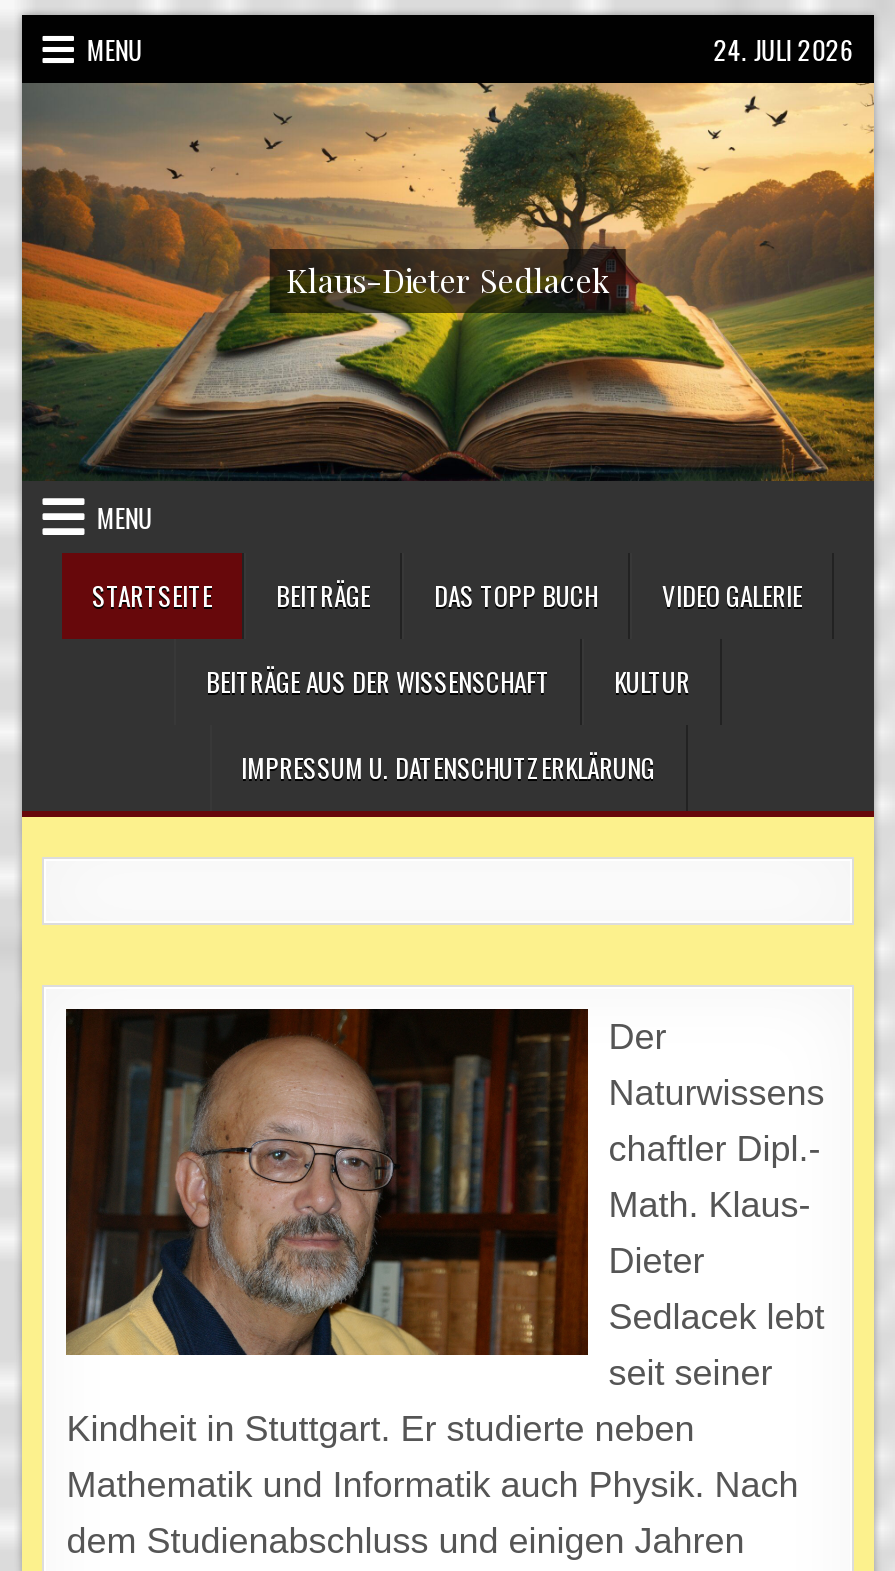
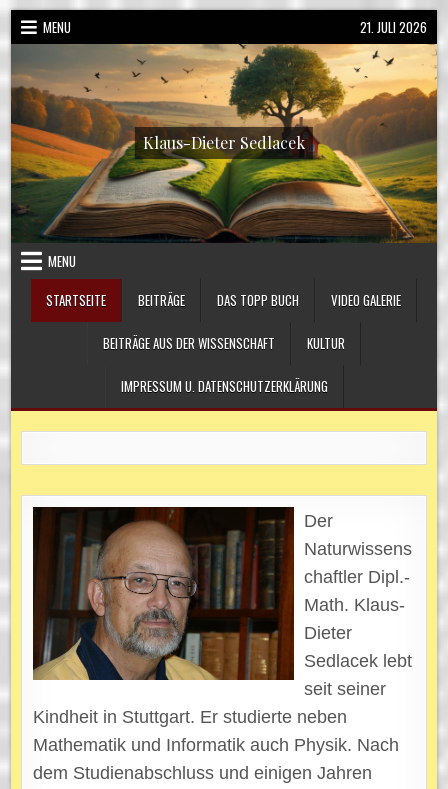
[714,29,854,69] 24. JULI 2026 -> [360,17,427,37] 21. JULI 2026

